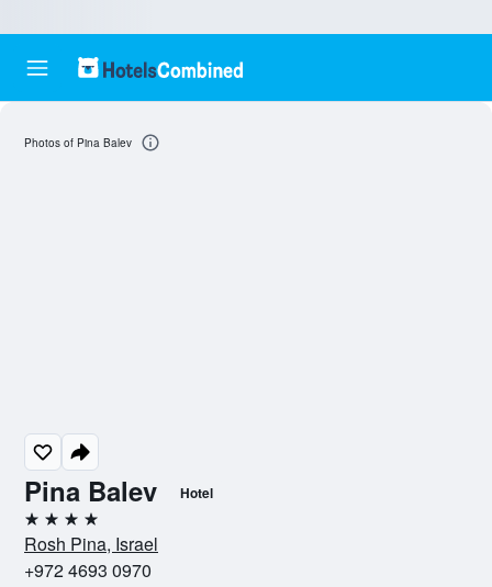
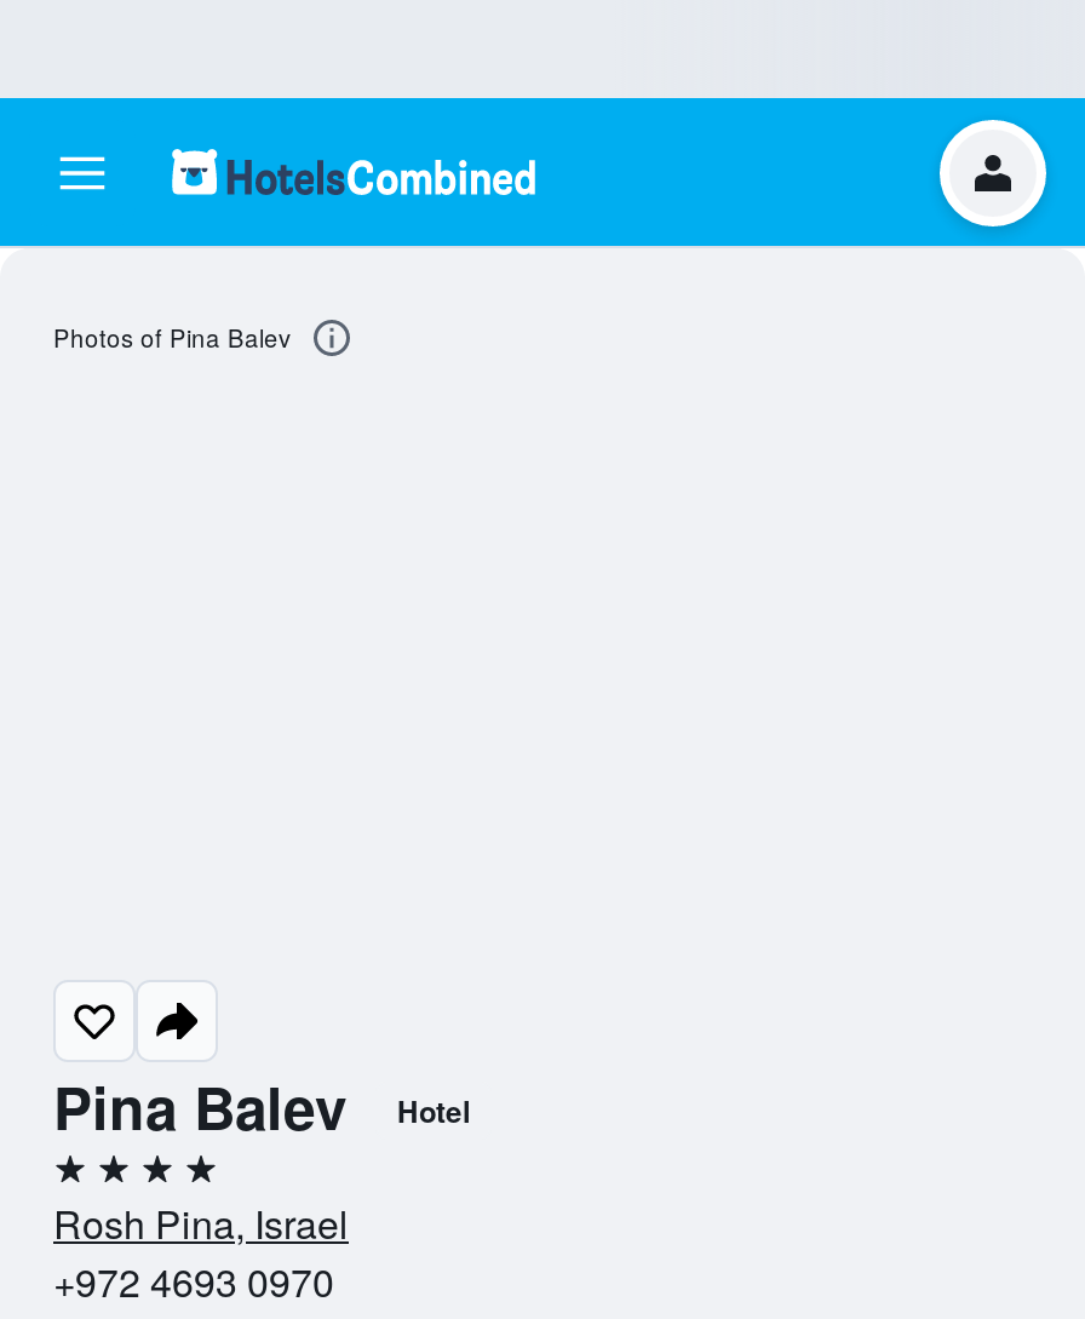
none -> [937,117,1049,229] [image]

